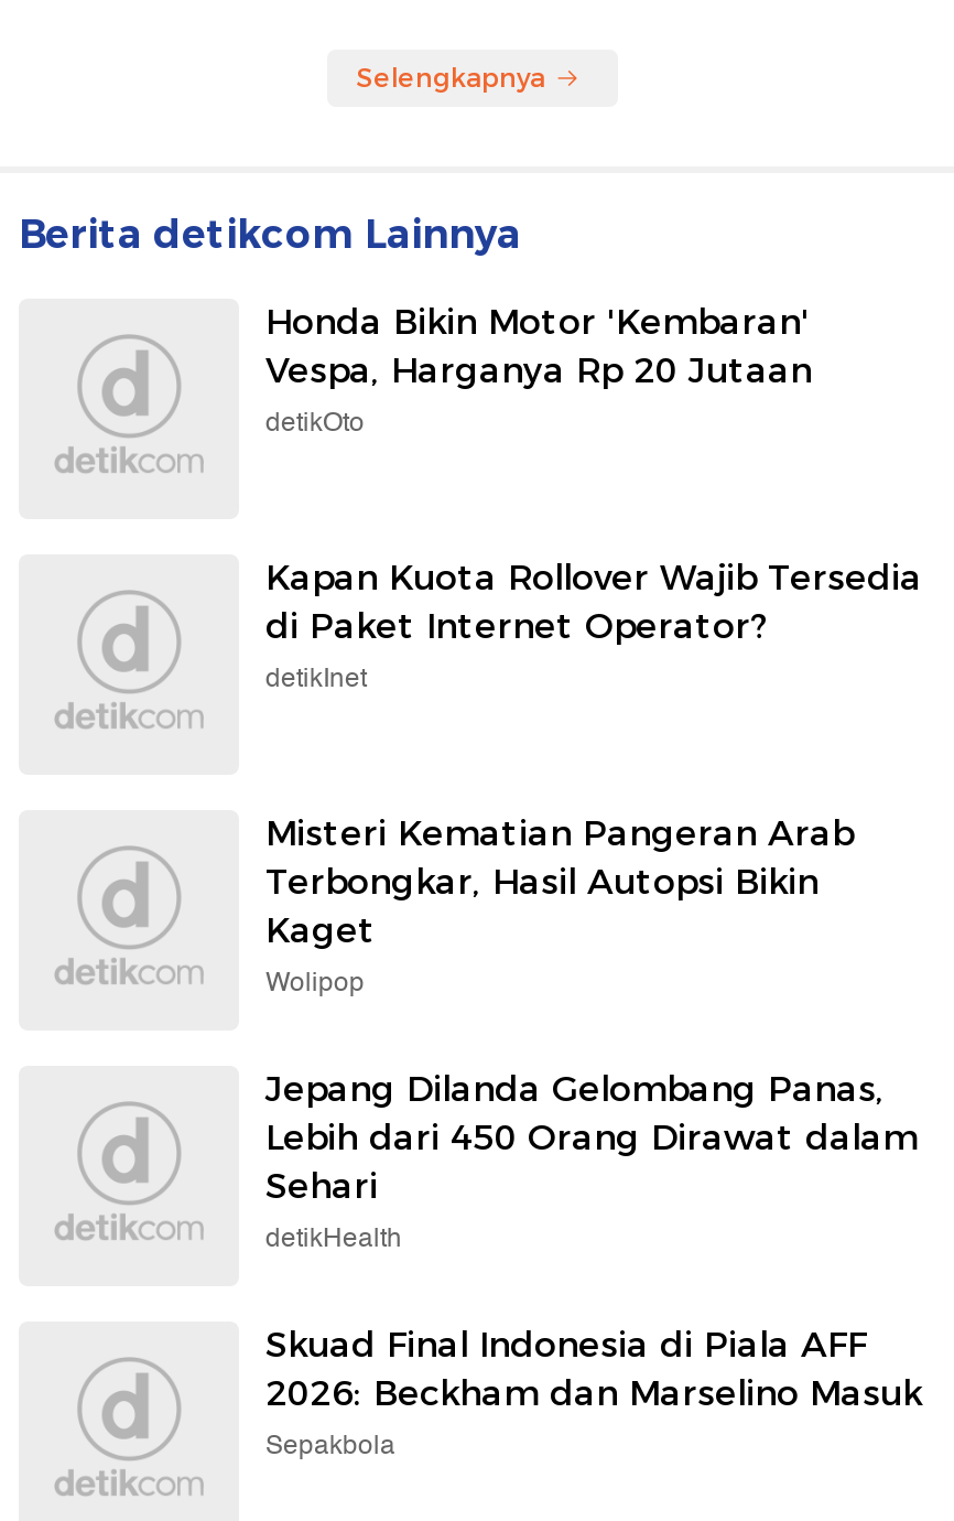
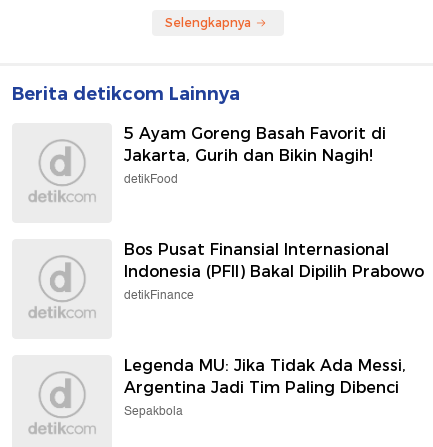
[265,302,812,445] Honda Bikin Motor 'Kembaran' | Vespa, Harganya Rp 20 Jutaan | detikOto -> [124,124,386,189] 5 Ayam Goreng Basah Favorit di | Jakarta, Gurih dan Bikin Nagih! | detikFood
[265,557,922,701] Kapan Kuota Rollover Wajib Tersedia | di Paket Internet Operator? | detikInet -> [124,240,424,305] Bos Pusat Finansial Internasional | Indonesia (PFII) Bakal Dipilih Prabowo | detikFinance
[265,813,922,1415] Misteri Kematian Pangeran Arab | Terbongkar, Hasil Autopsi Bikin | Kaget | Wolipop | Jepang Dilanda Gelombang Panas, | Lebih dari 450 Orang Dirawat dalam | Sehari | detikHealth | Skuad Final Indonesia di Piala AFF | 2026: Beckham dan Marselino Masuk -> [124,356,406,397] Legenda MU: Jika Tidak Ada Messi, | Argentina Jadi Tim Paling Dibenci

